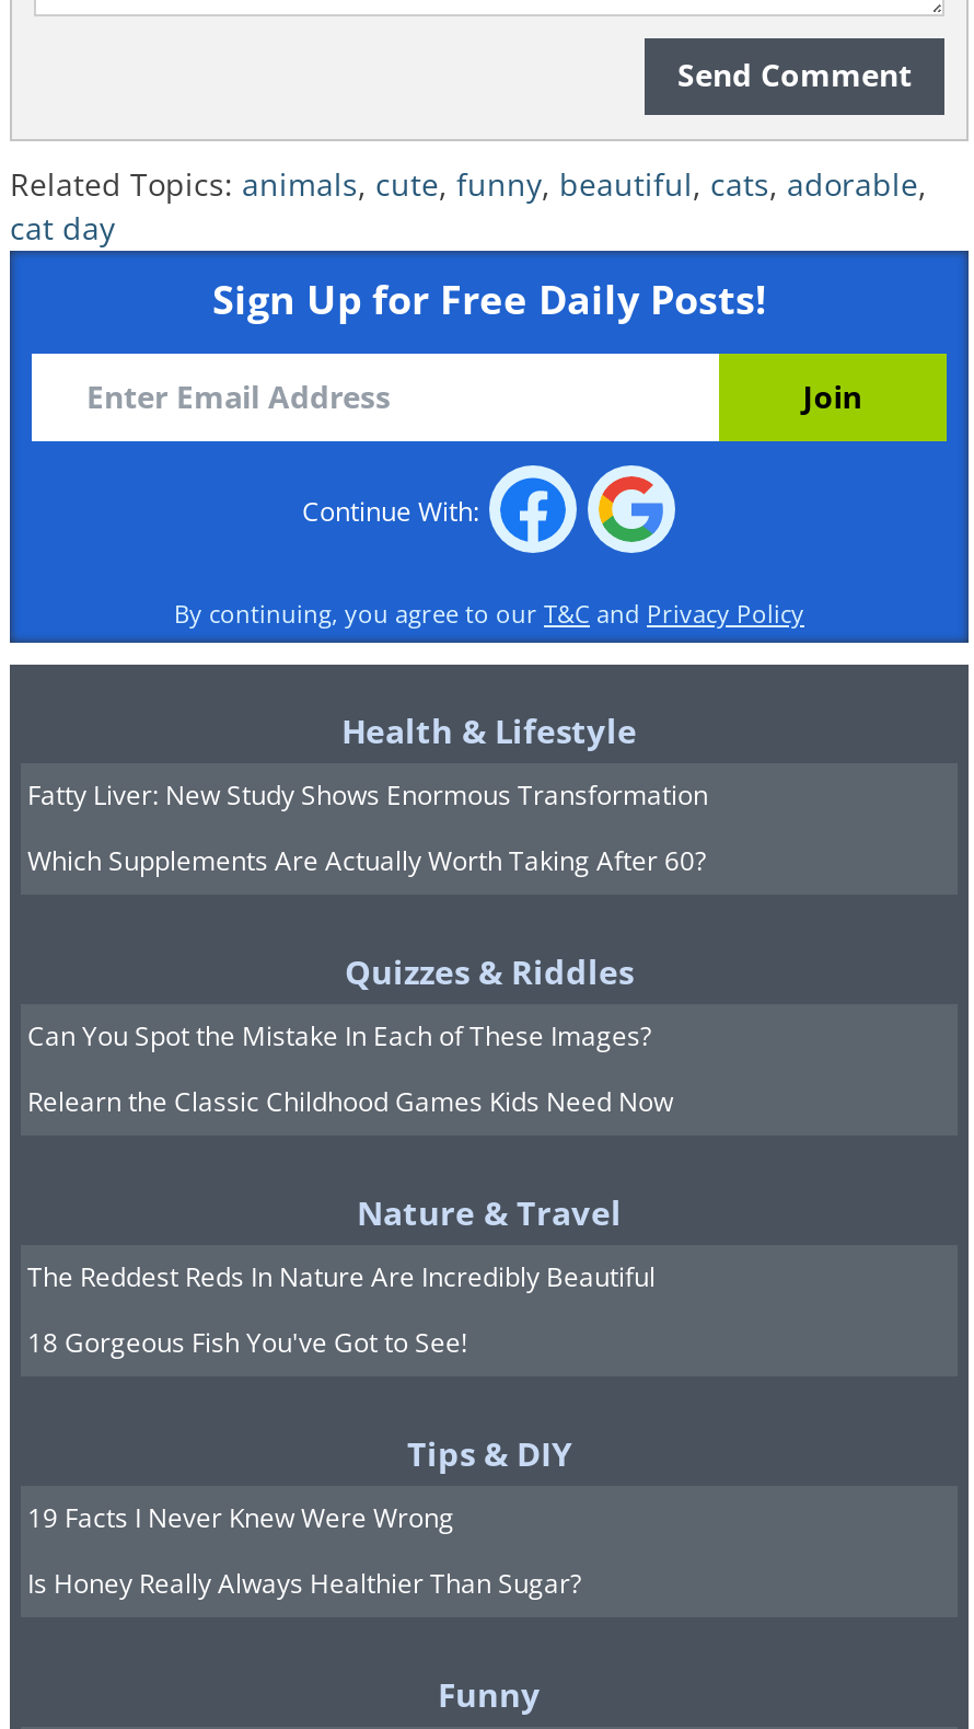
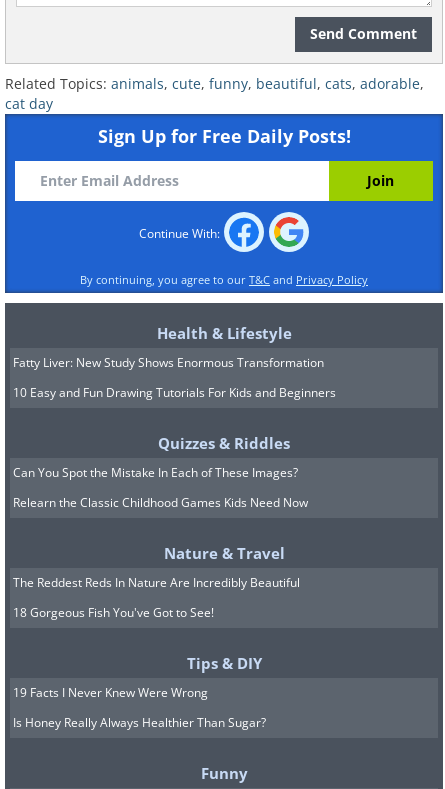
[27,841,706,878] Which Supplements Are Actually Worth Taking After 60? -> [13,384,336,401] 10 Easy and Fun Drawing Tutorials For Kids and Beginners

